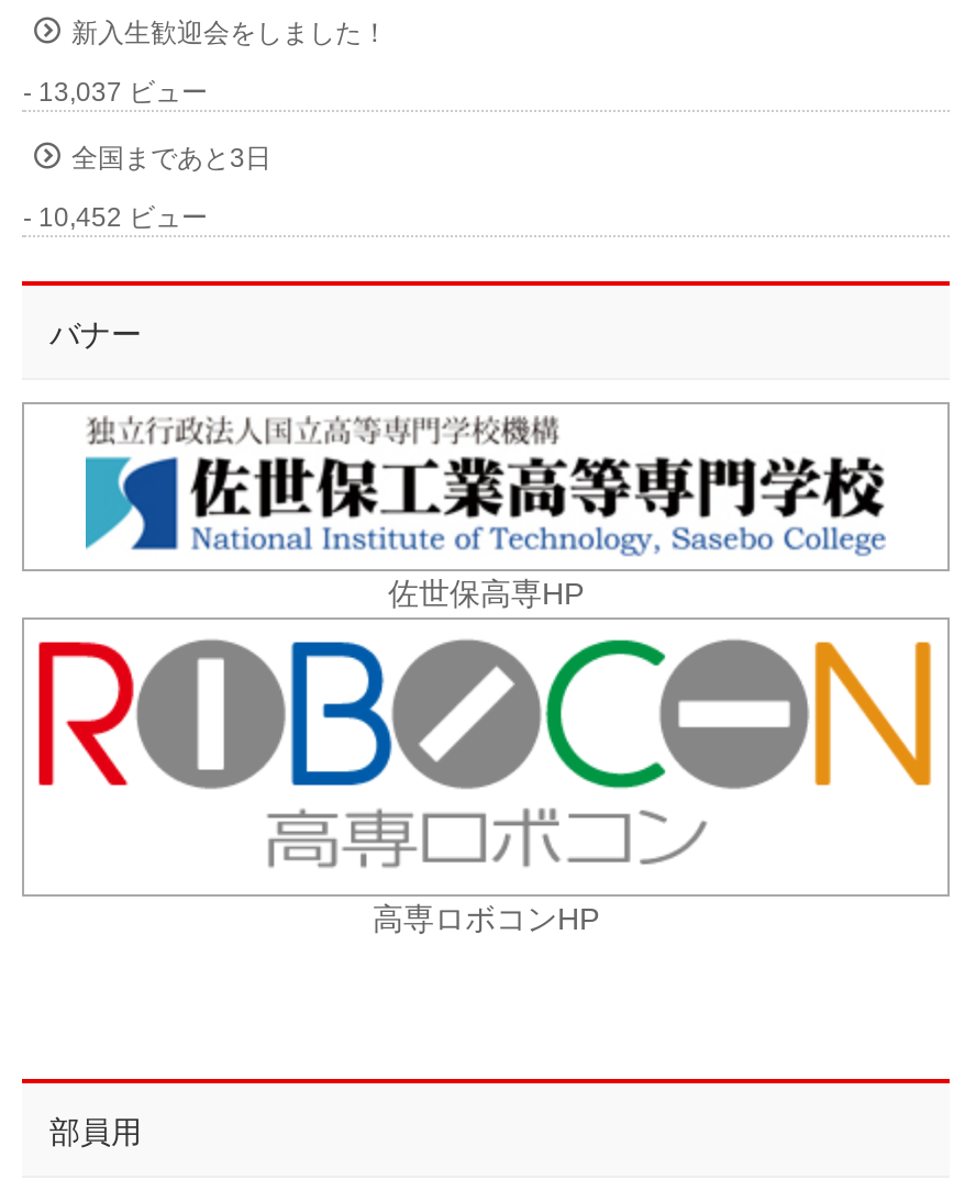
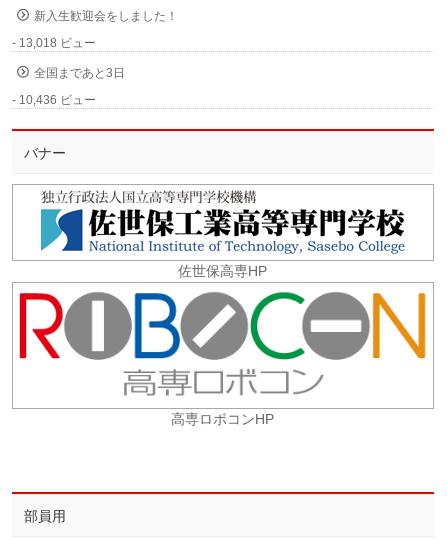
[23,77,208,108] - 13,037 ビュー -> [12,36,96,50] - 13,018 ビュー
[23,202,208,233] - 10,452 ビュー -> [12,93,96,107] - 10,436 ビュー

